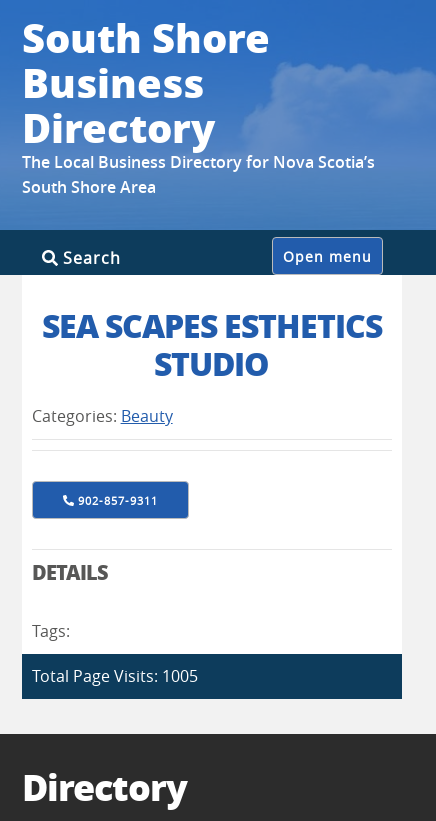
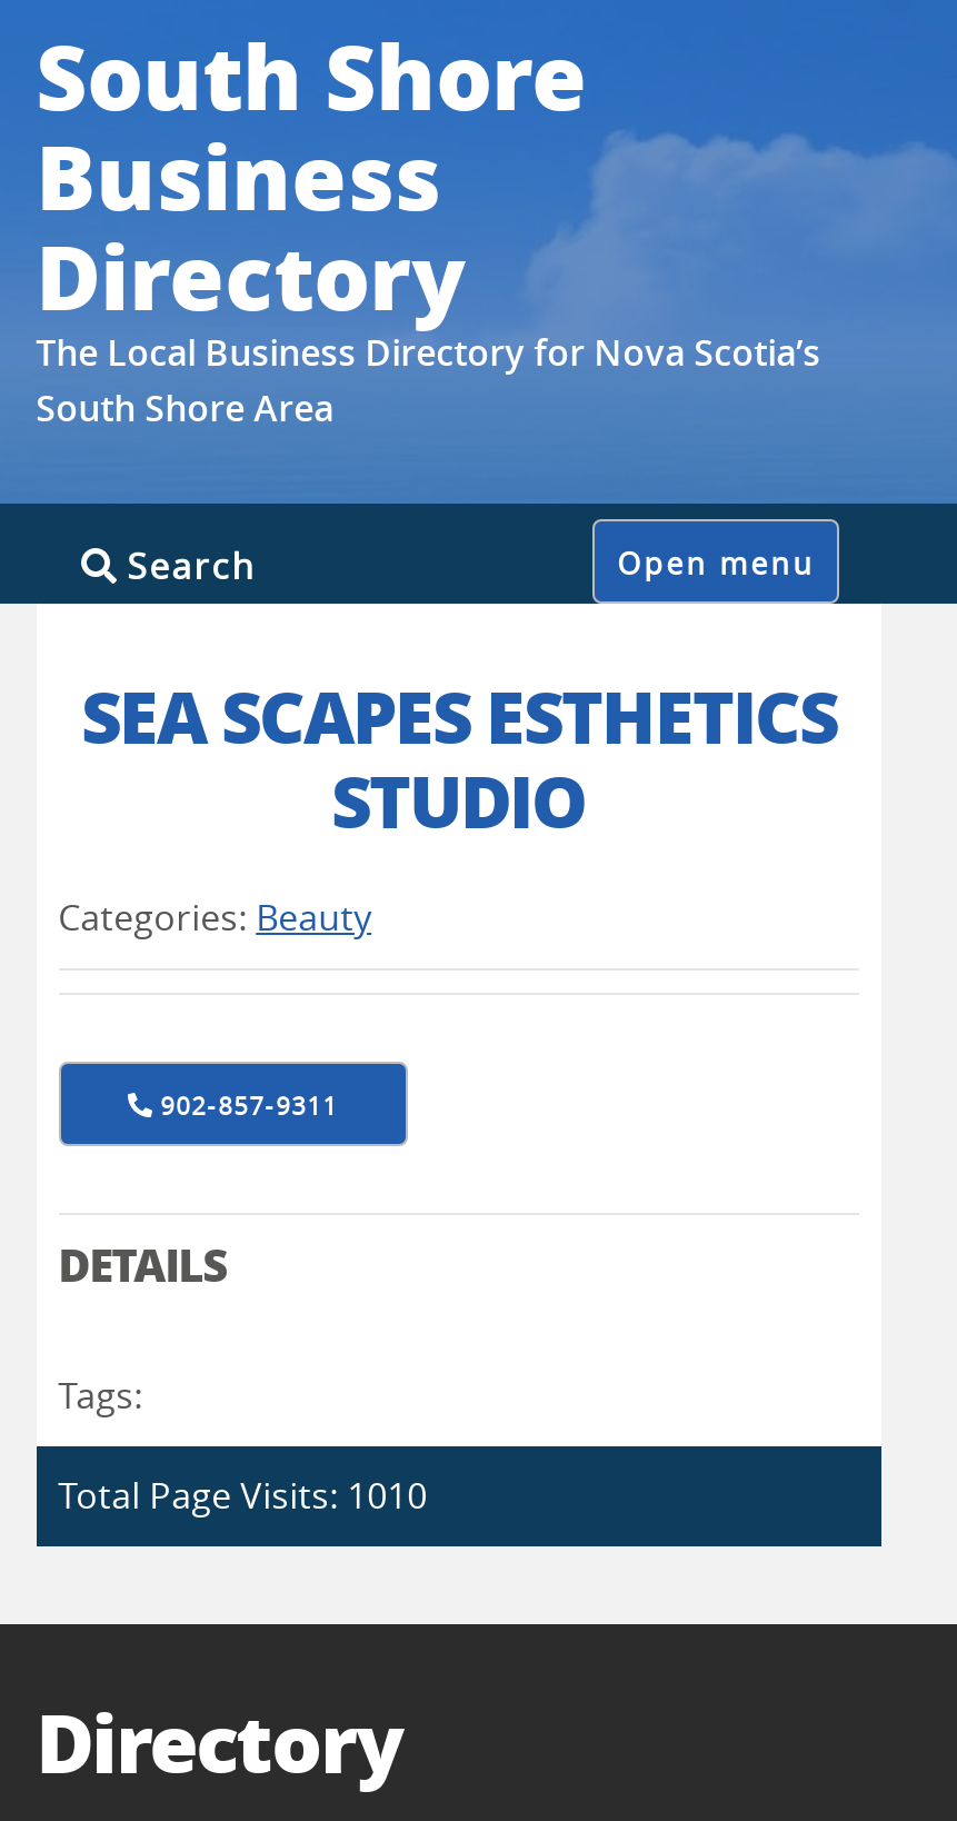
[32,665,198,687] Total Page Visits: 1005 -> [58,1471,427,1520] Total Page Visits: 1010

